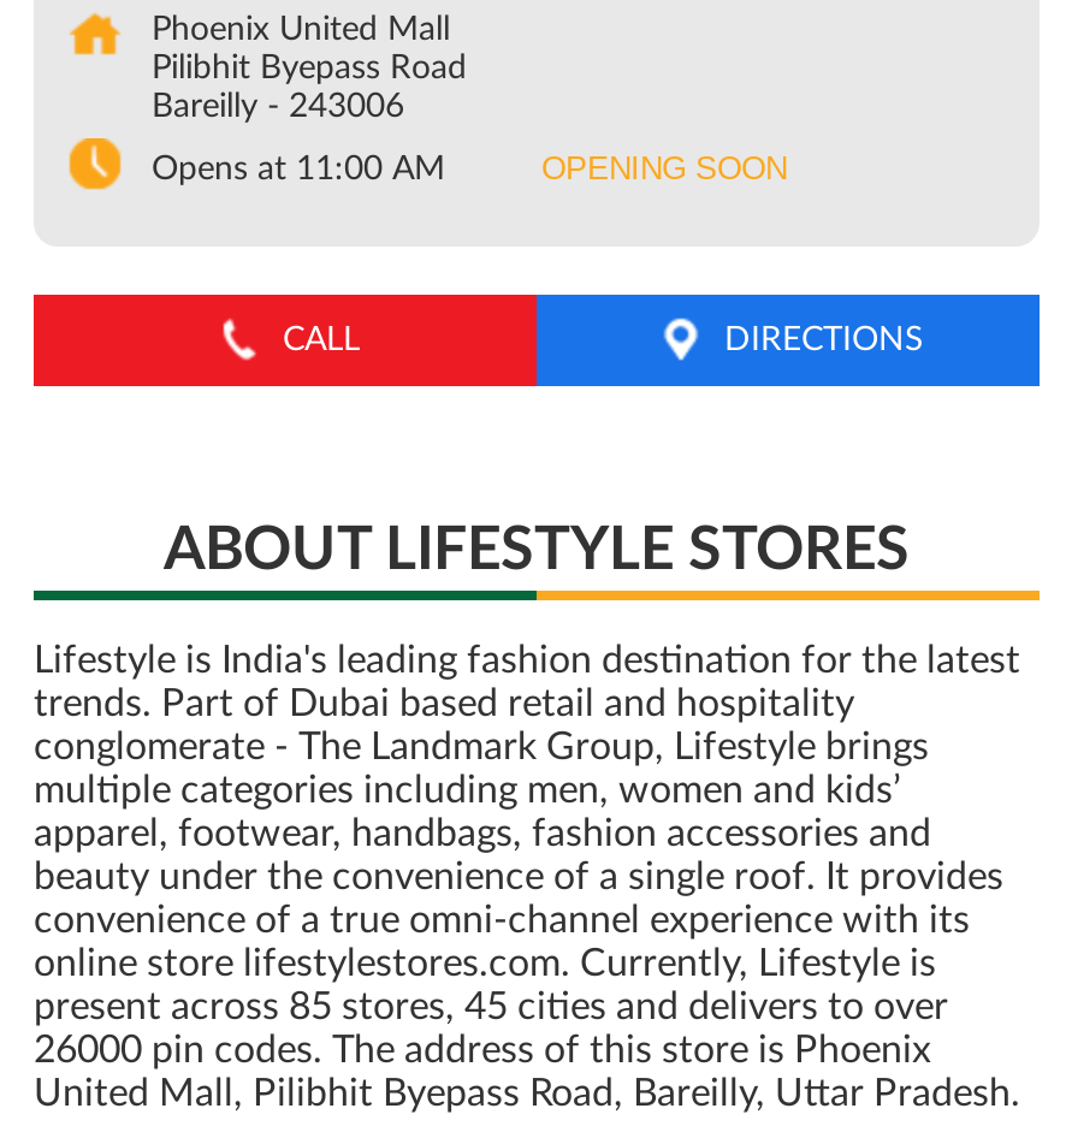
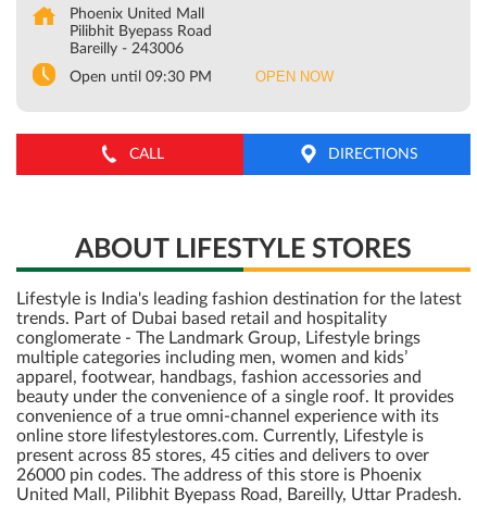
[152,151,787,187] Opens at 11:00 AM | OPENING SOON -> [70,69,334,85] Open until 09:30 PM | OPEN NOW

